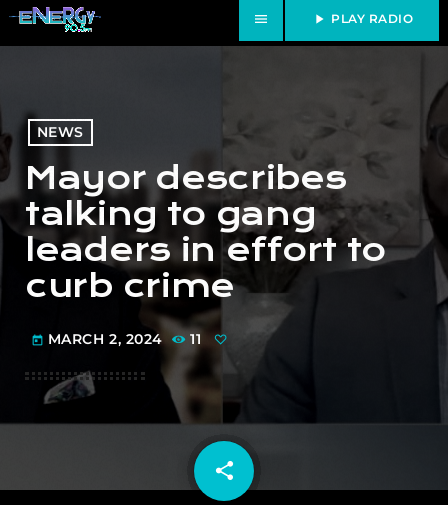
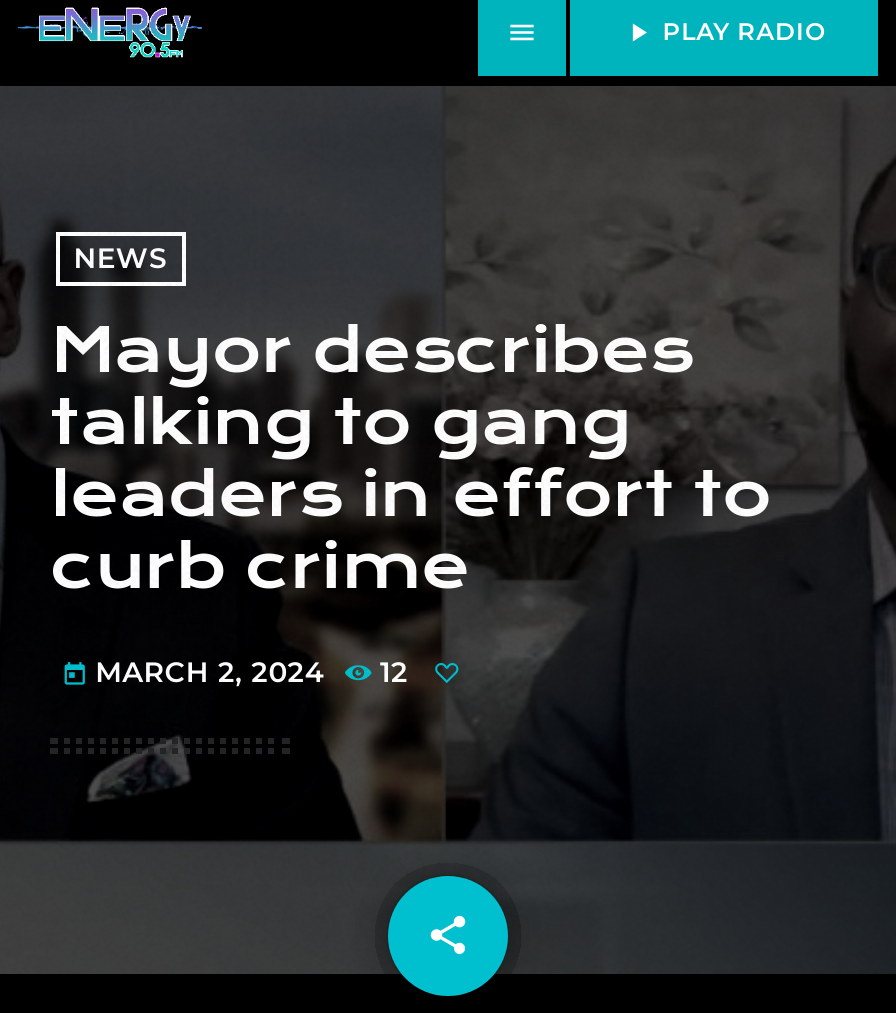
[190,330,206,348] 11 -> [380,654,417,690] 12

